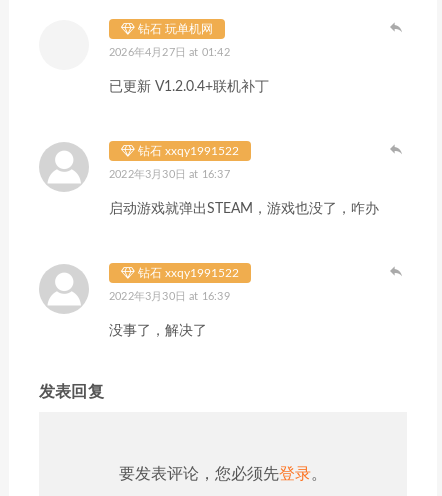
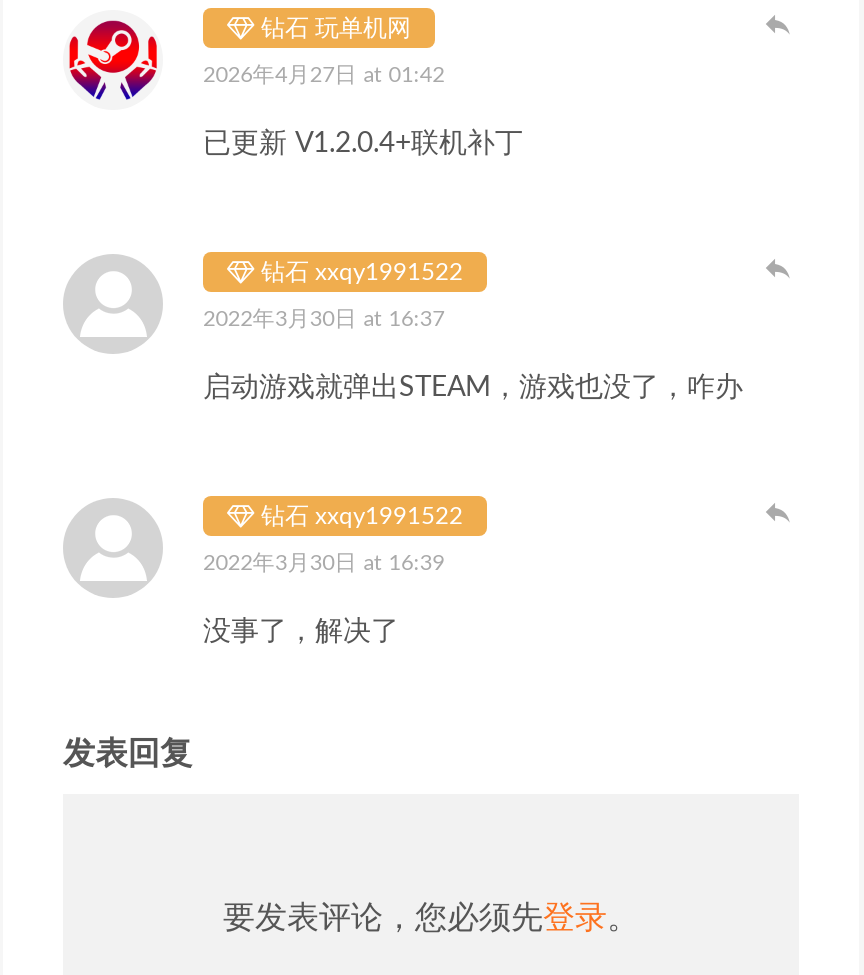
none -> [67,18,159,102] [image]

